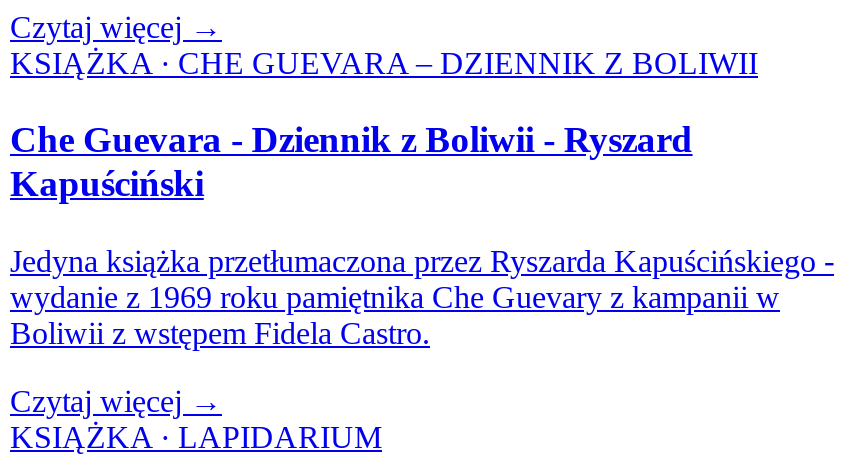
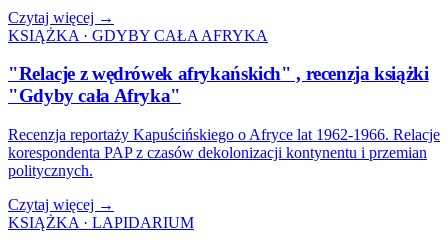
[10,45,758,79] KSIĄŻKA · CHE GUEVARA – DZIENNIK Z BOLIWII -> [8,27,268,44] KSIĄŻKA · GDYBY CAŁA AFRYKA
[10,119,693,205] Che Guevara - Dziennik z Boliwii - Ryszard | Kapuściński -> [8,63,428,106] "Relacje z wędrówek afrykańskich" , recenzja książki | "Gdyby cała Afryka"
[10,244,834,350] Jedyna książka przetłumaczona przez Ryszarda Kapuścińskiego - | wydanie z 1969 roku pamiętnika Che Guevary z kampanii w | Boliwii z wstępem Fidela Castro. -> [8,126,440,179] Recenzja reportaży Kapuścińskiego o Afryce lat 1962-1966. Relacje | korespondenta PAP z czasów dekolonizacji kontynentu i przemian | politycznych.

